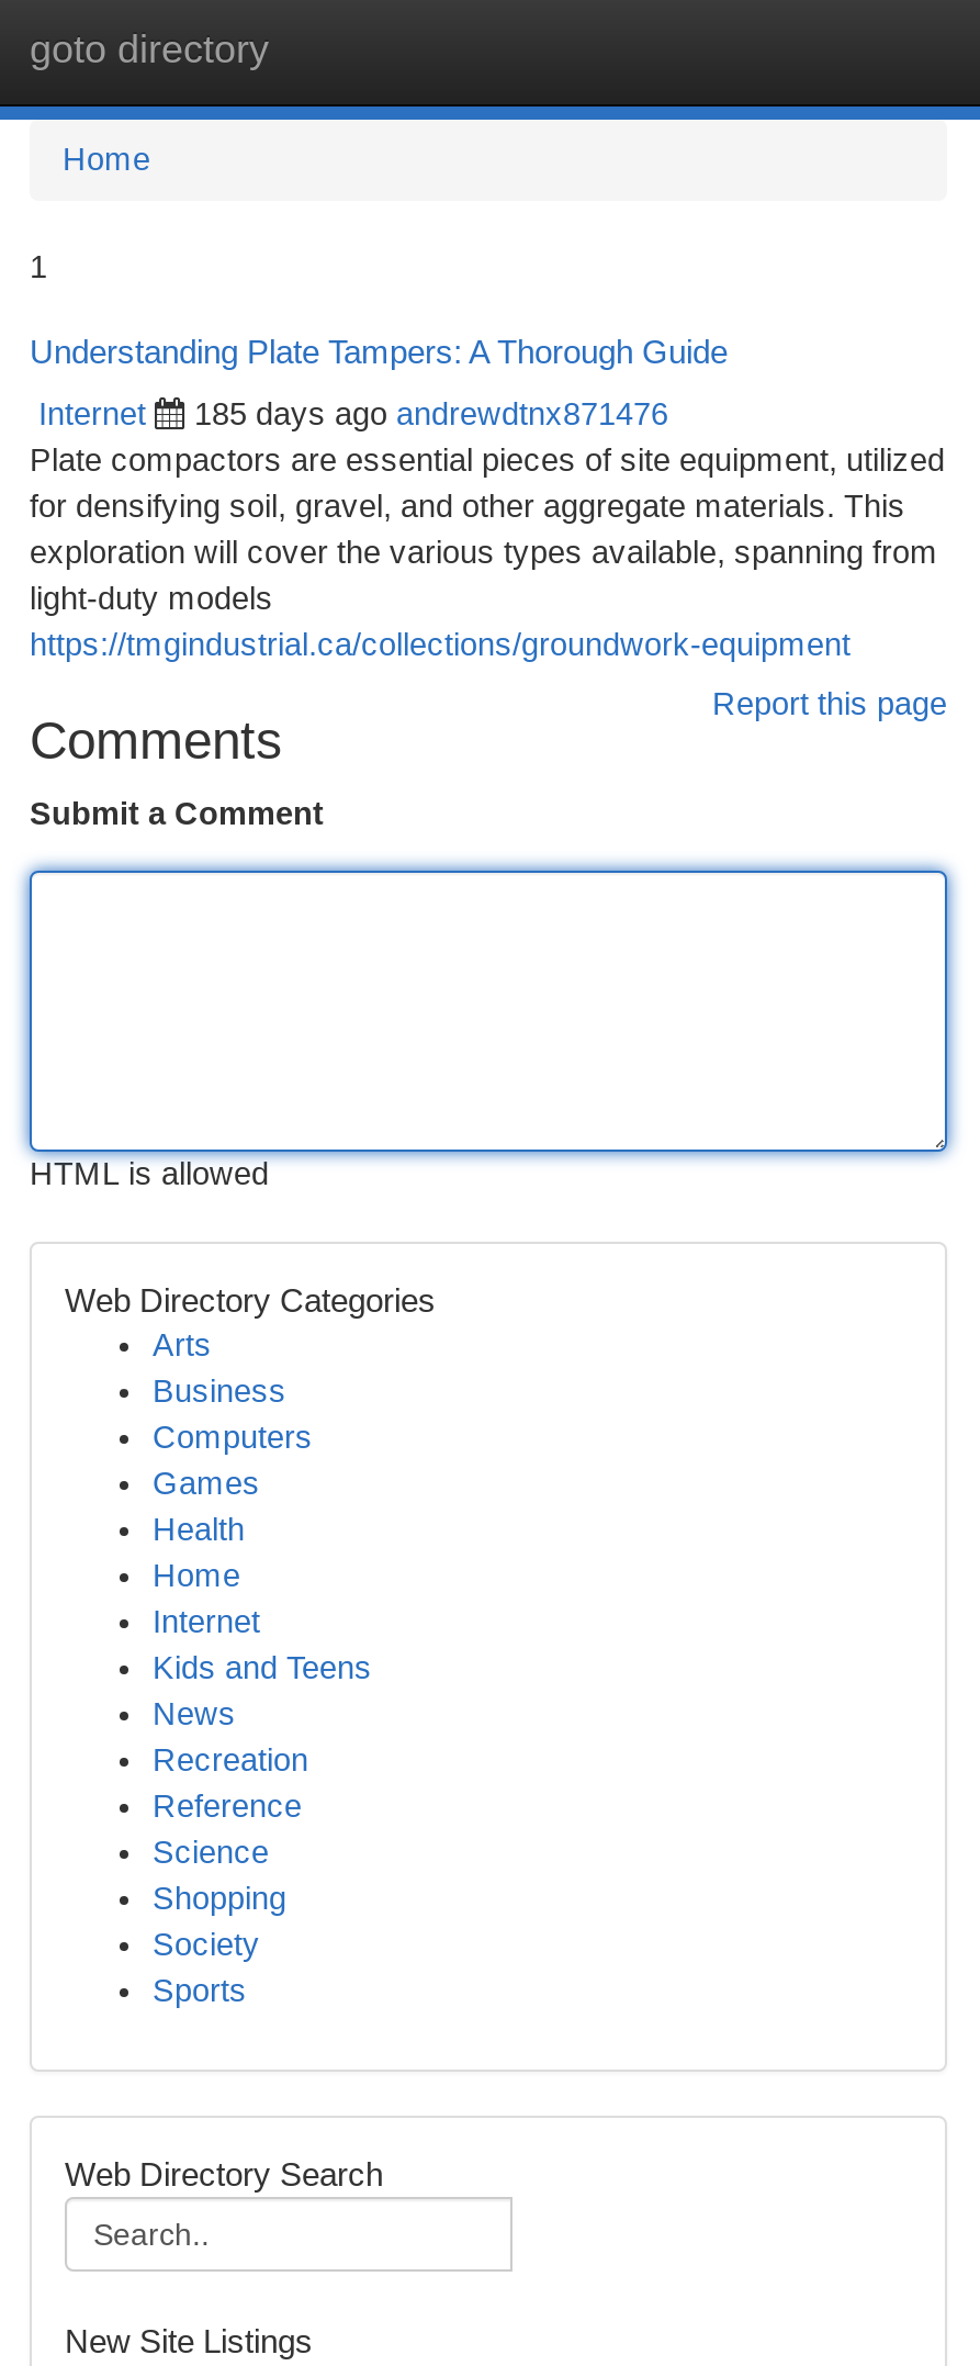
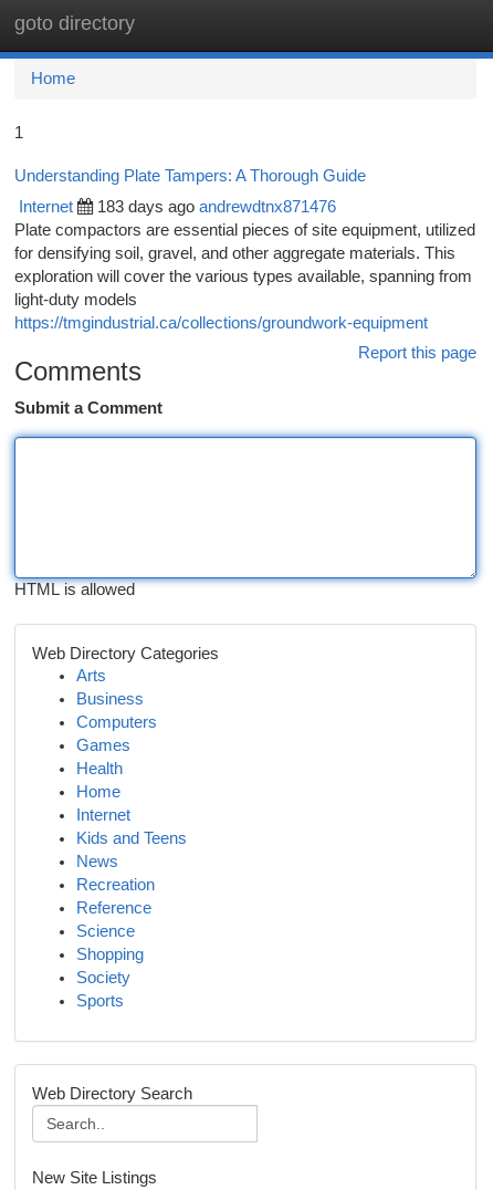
[194,396,668,431] 185 days ago andrewdtnx871476 -> [97,198,336,216] 183 days ago andrewdtnx871476

